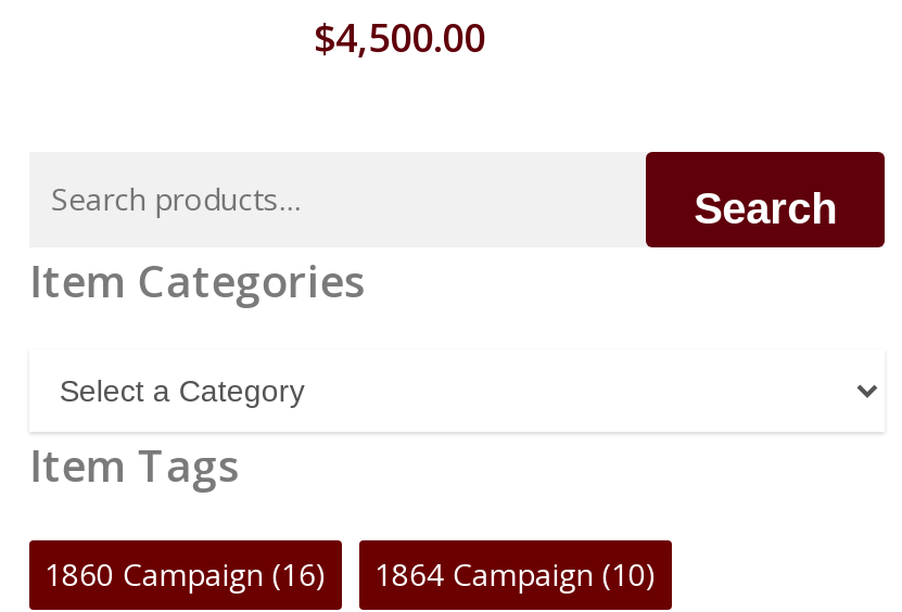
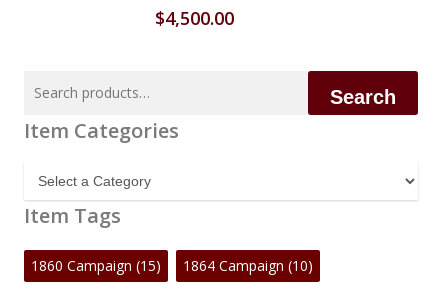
[44,553,656,594] 1860 Campaign (16) 1864 Campaign (10) -> [31,256,313,275] 1860 Campaign (15) 1864 Campaign (10)

